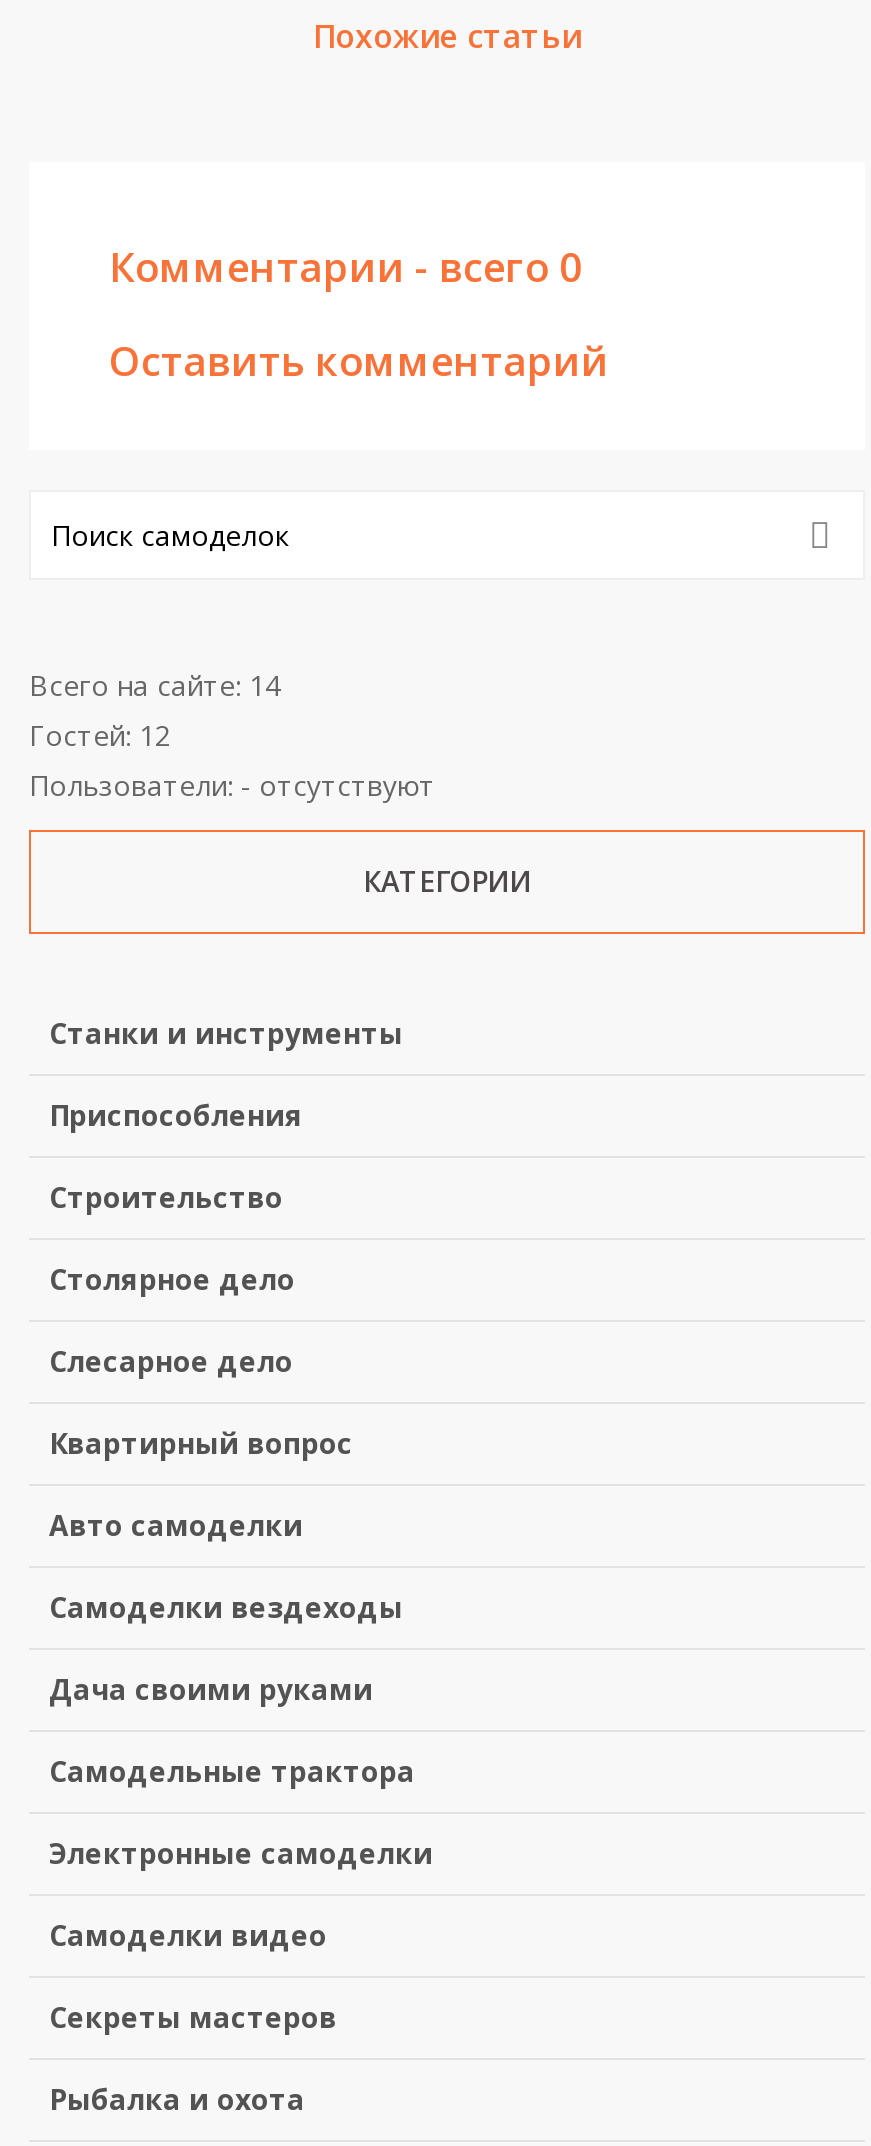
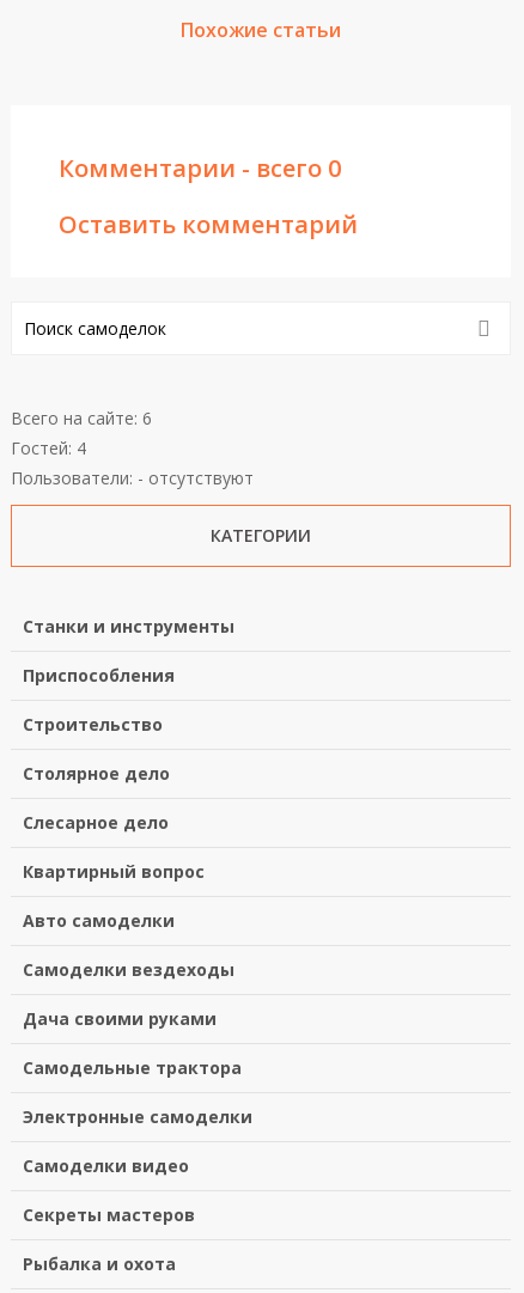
[29,667,281,705] Всего на сайте: 14 -> [11,407,152,430] Всего на сайте: 6
[29,717,171,755] Гостей: 12 -> [11,437,86,460] Гостей: 4

